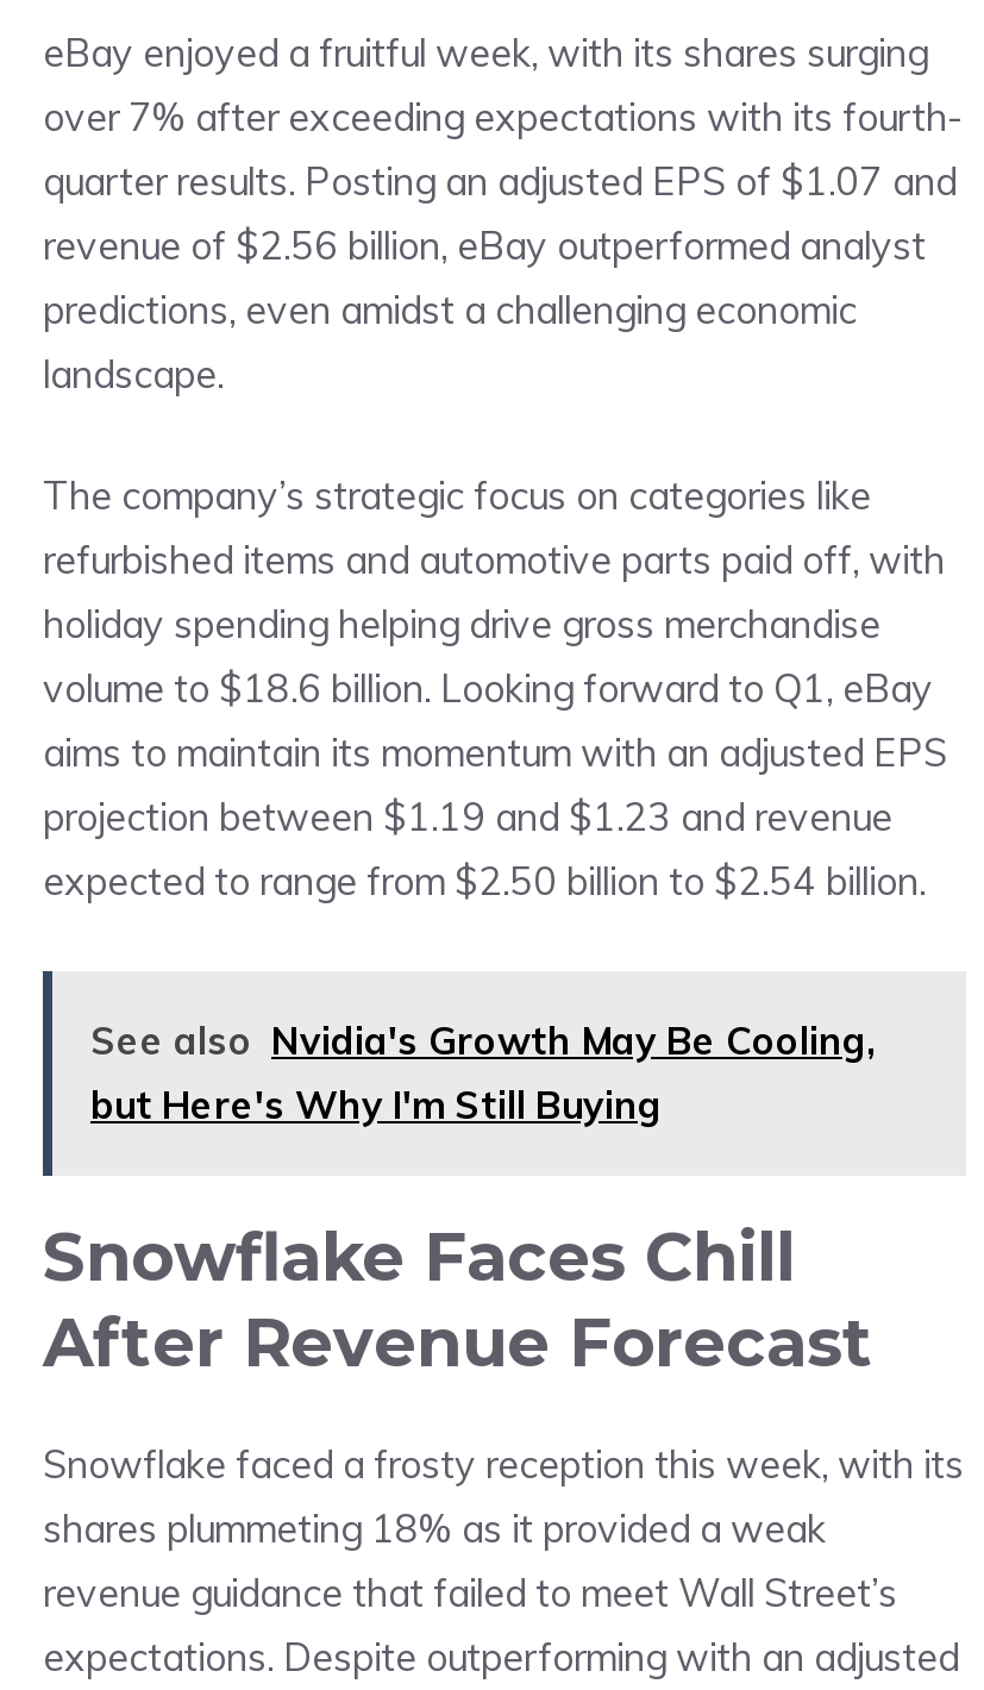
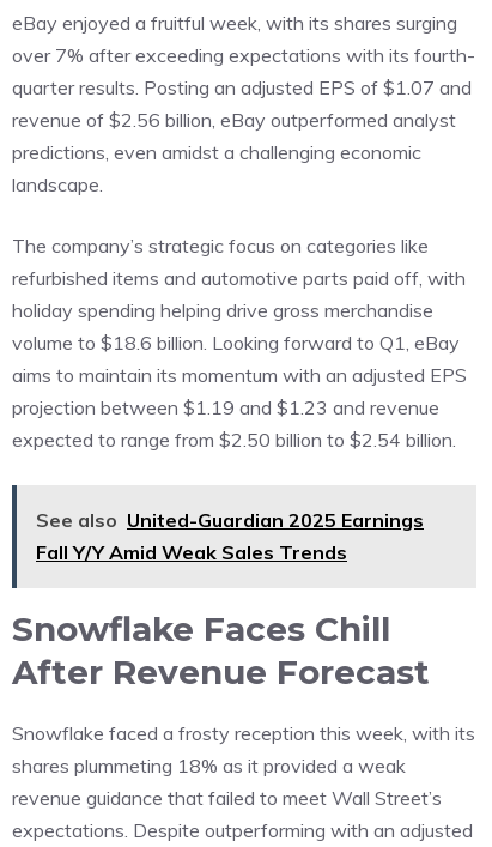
[90,1016,876,1128] See also Nvidia's Growth May Be Cooling, | but Here's Why I'm Still Buying -> [36,508,424,564] See also United-Guardian 2025 Earnings | Fall Y/Y Amid Weak Sales Trends

